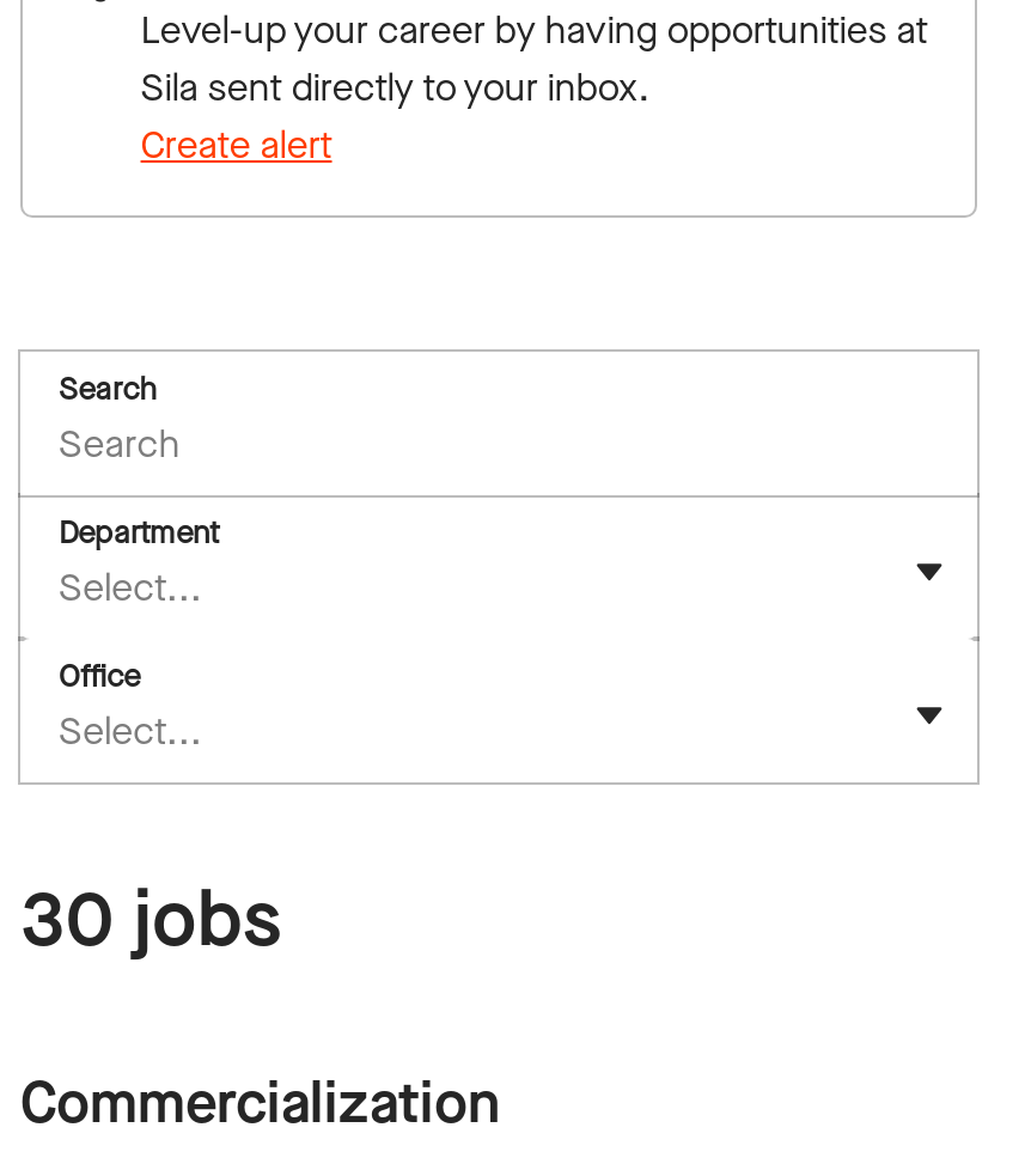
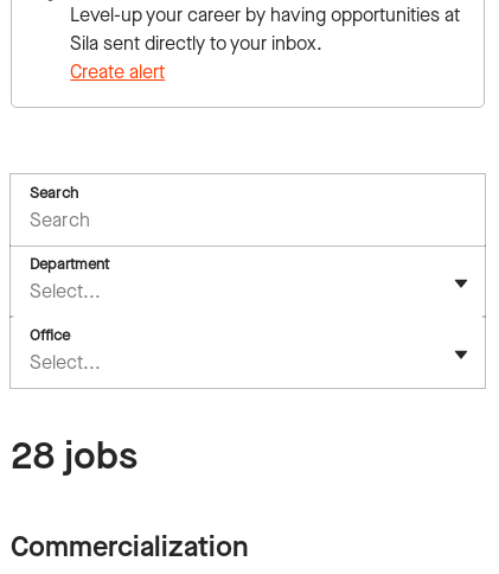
[20,888,281,964] 30 jobs -> [11,440,137,478] 28 jobs

